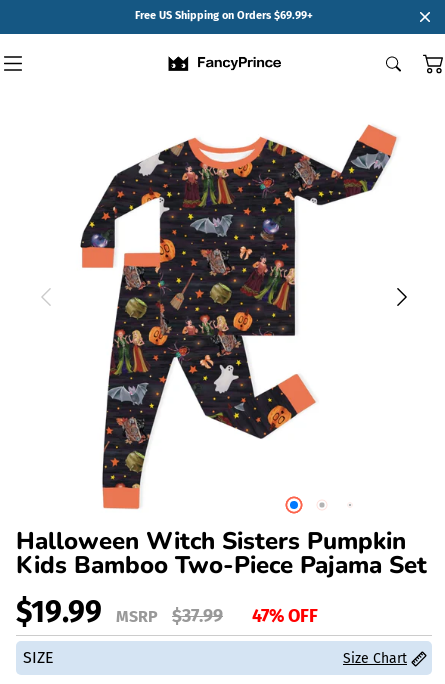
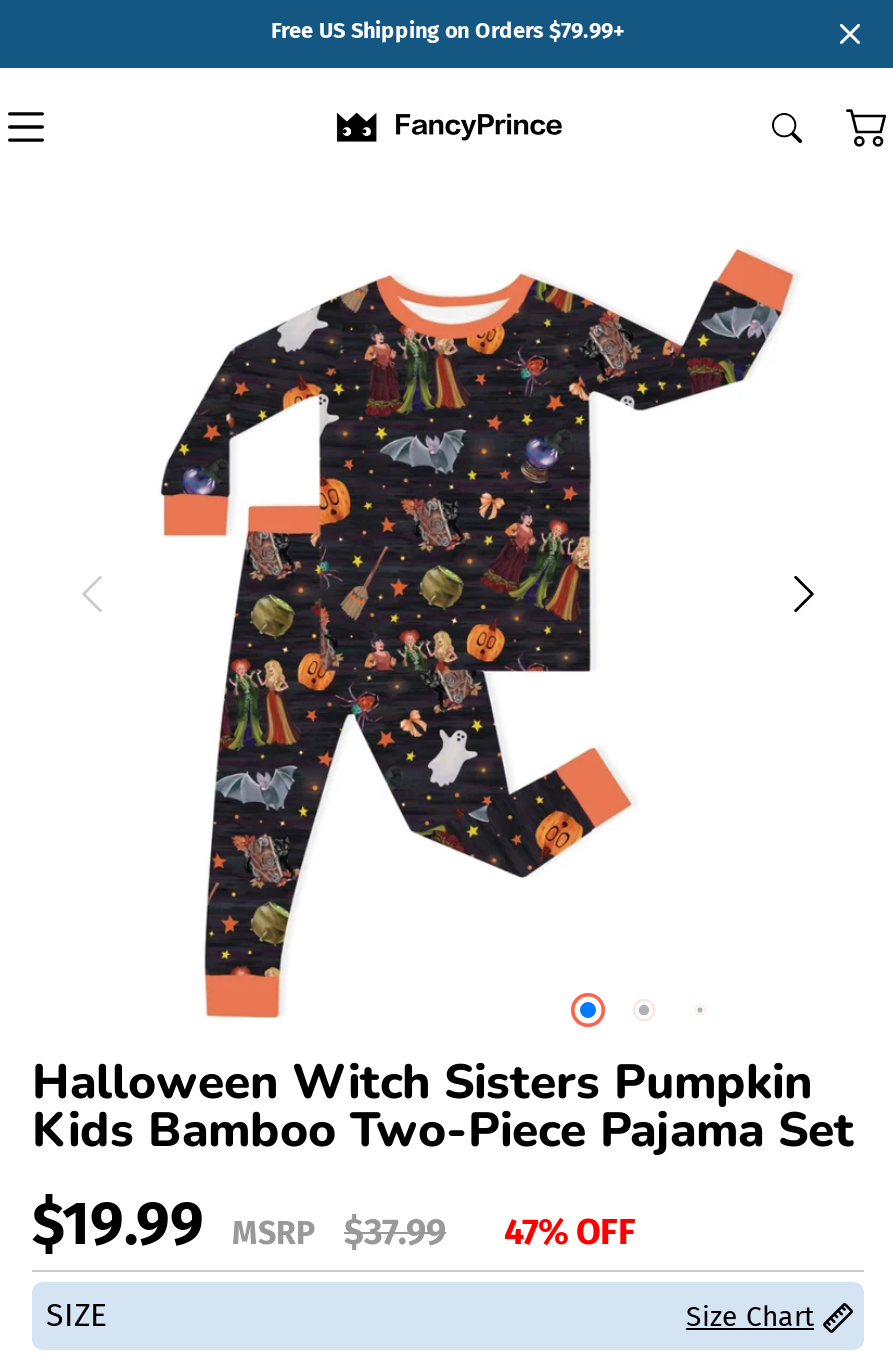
[135,9,313,22] Free US Shipping on Orders $69.99+ -> [271,18,625,44] Free US Shipping on Orders $79.99+

